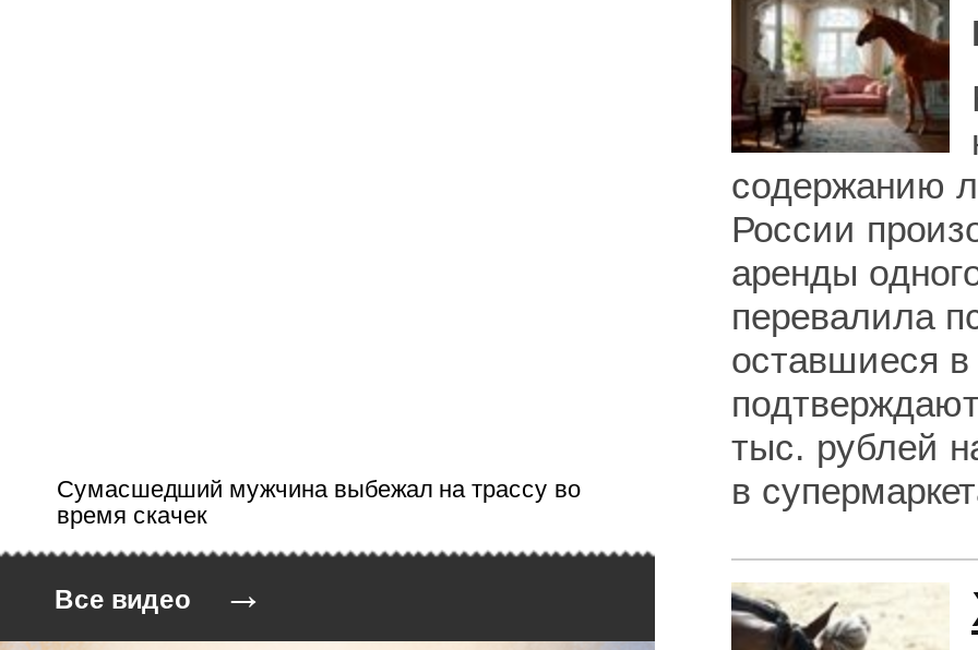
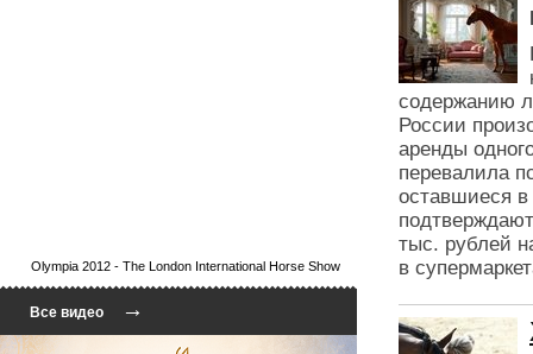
[57,476,581,528] Сумасшедший мужчина выбежал на трассу во | время скачек -> [31,259,340,273] Olympia 2012 - The London International Horse Show

